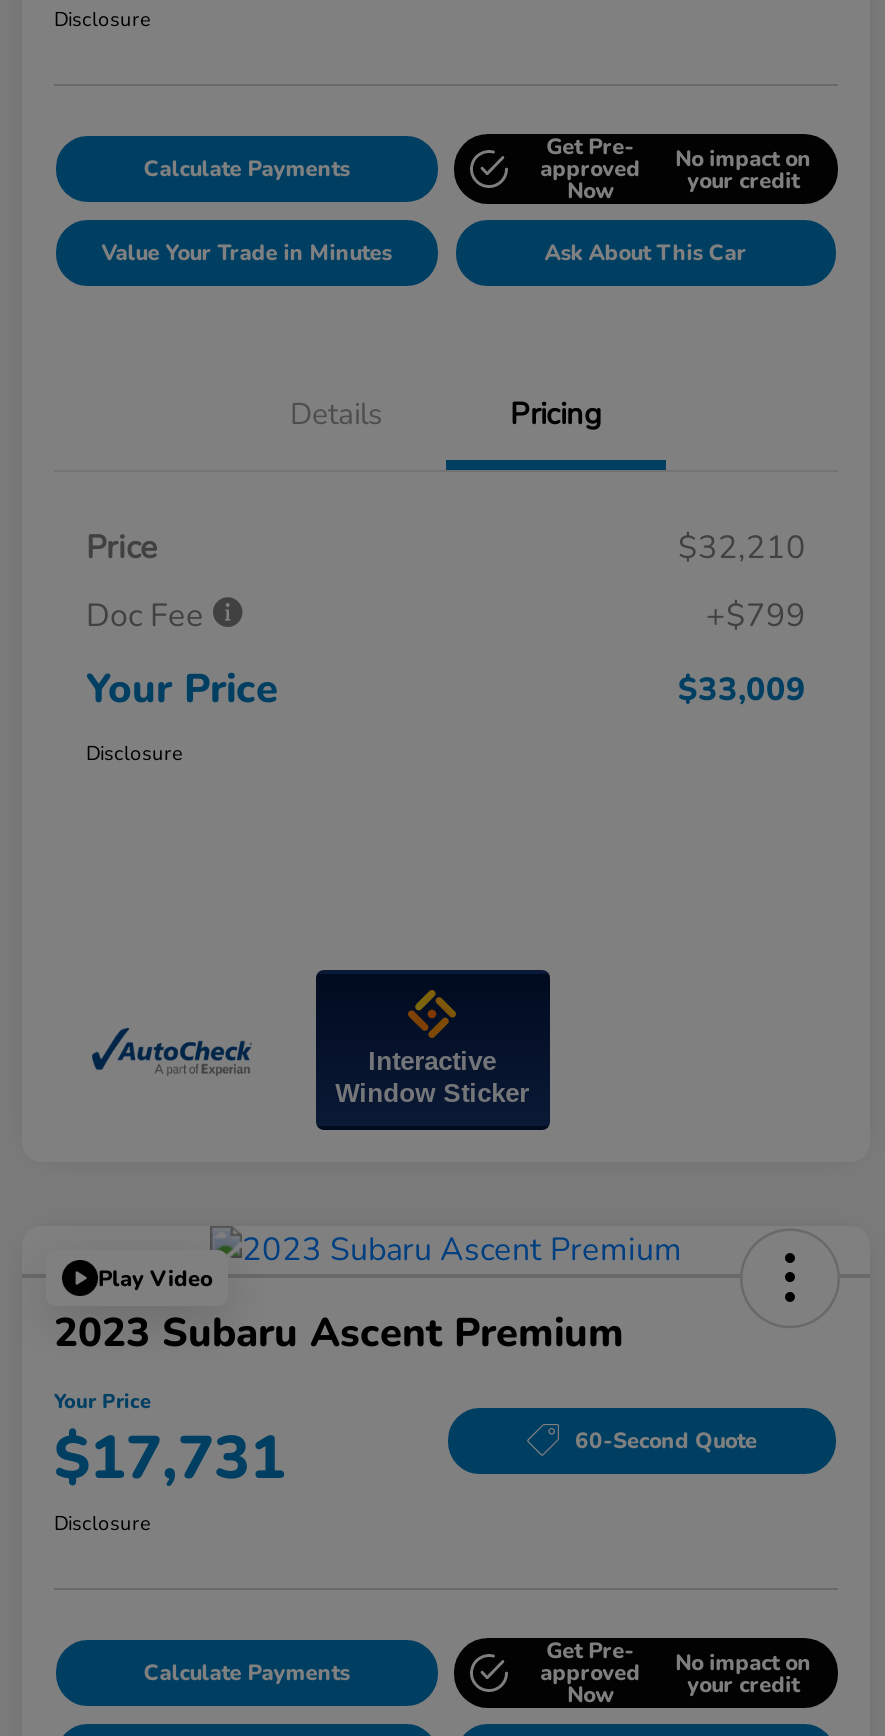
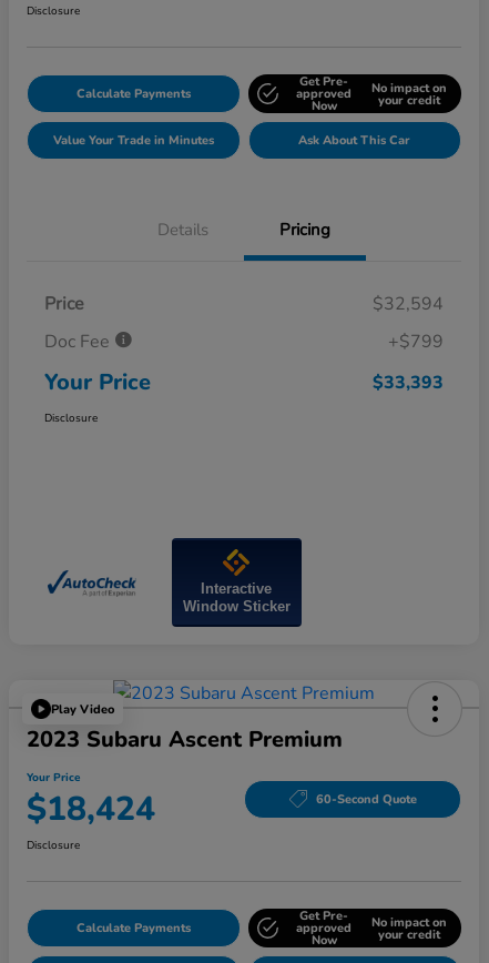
[678,526,806,570] $32,210 -> [373,292,444,316] $32,594
[678,668,806,712] $33,009 -> [373,371,444,395] $33,393
[54,1418,286,1500] $17,731 -> [27,787,155,832] $18,424

